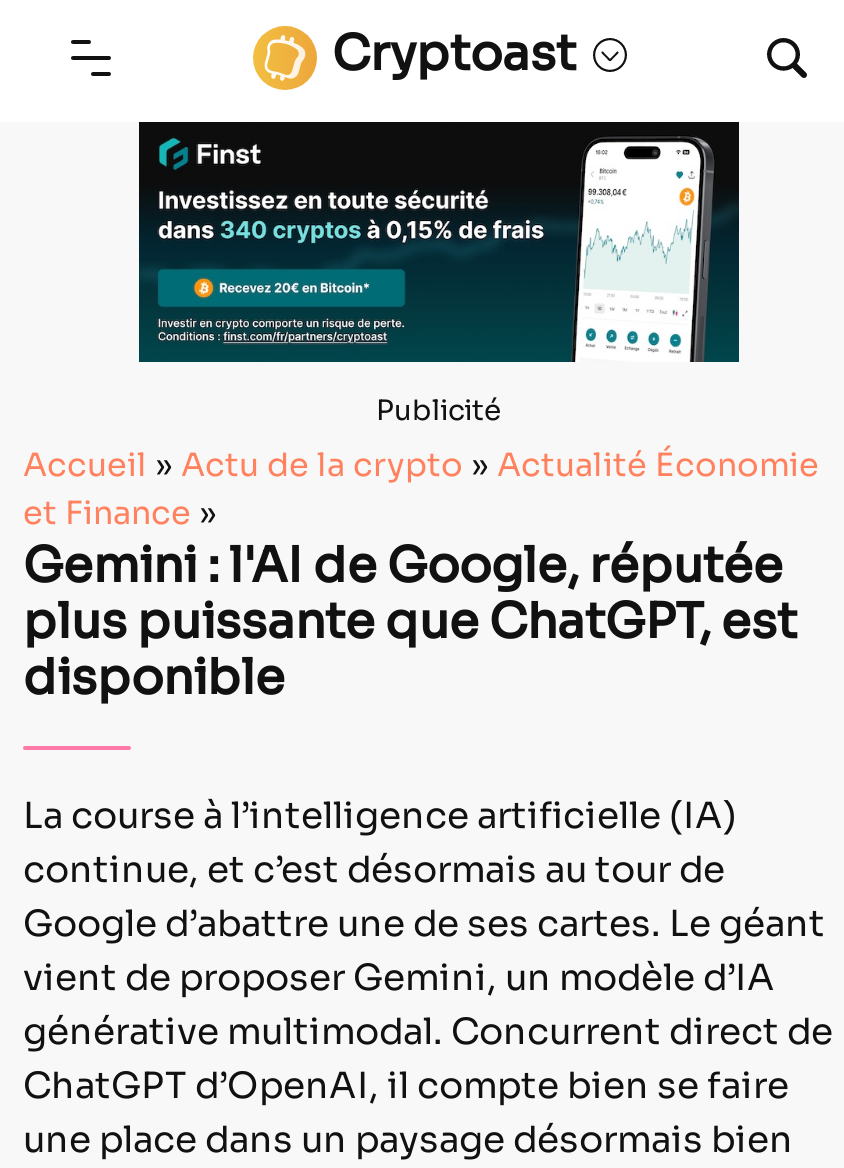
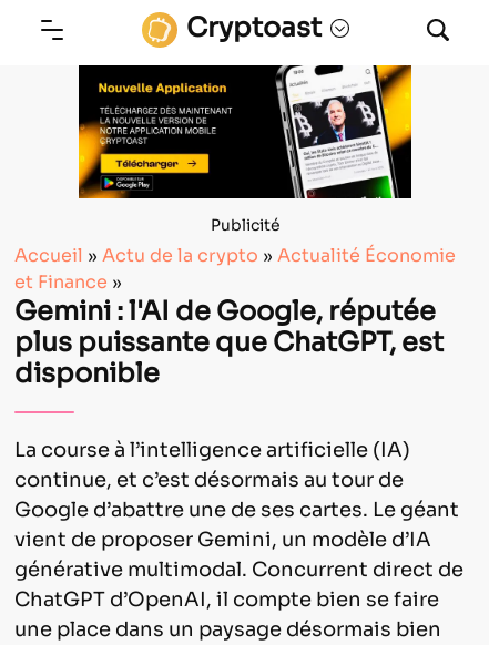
[137,120,741,364] [image] -> [78,64,412,199] [image]

